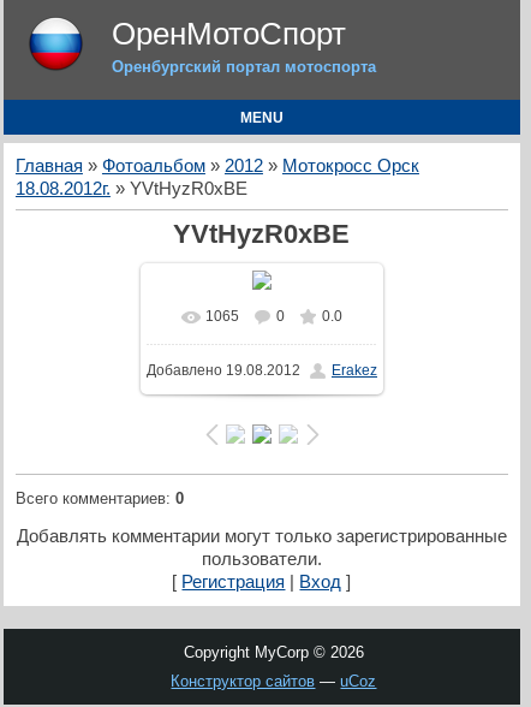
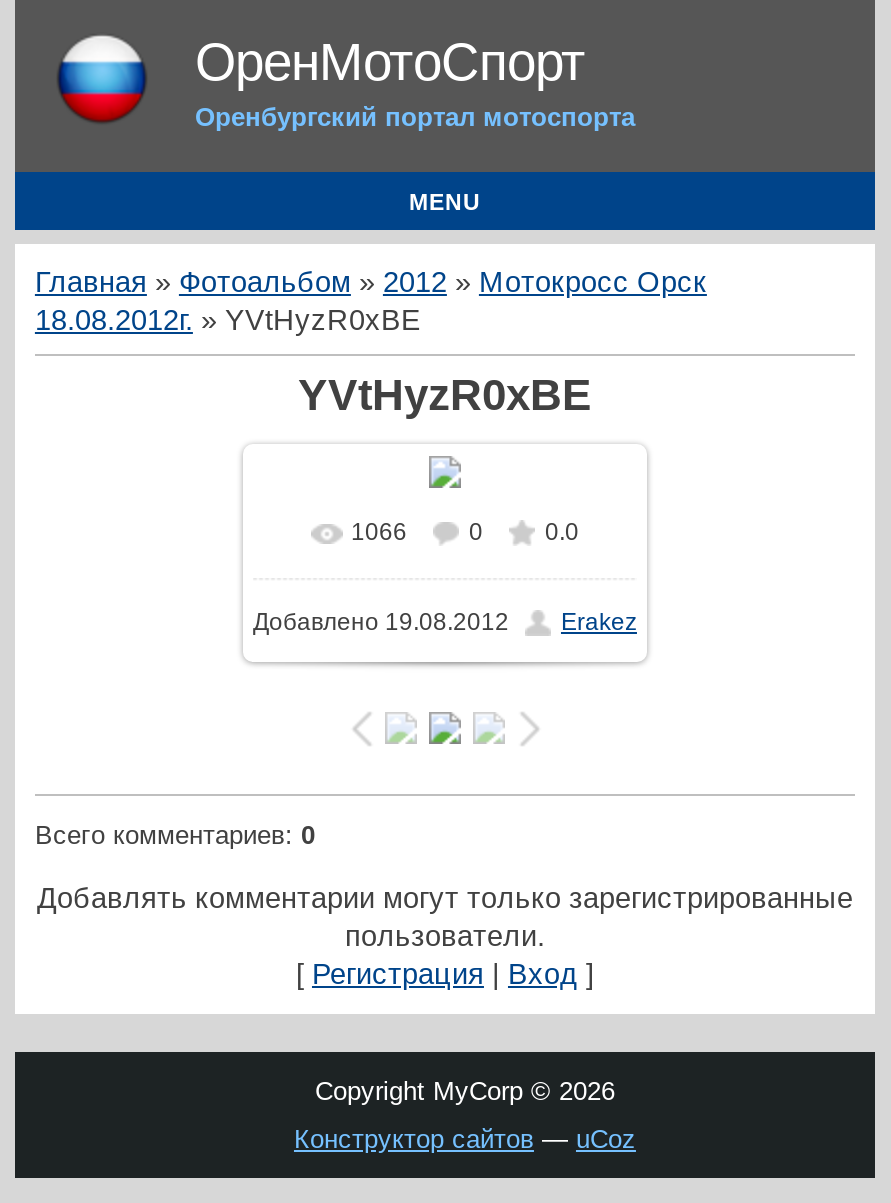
[205,308,239,325] 1065 -> [351,518,407,546] 1066

